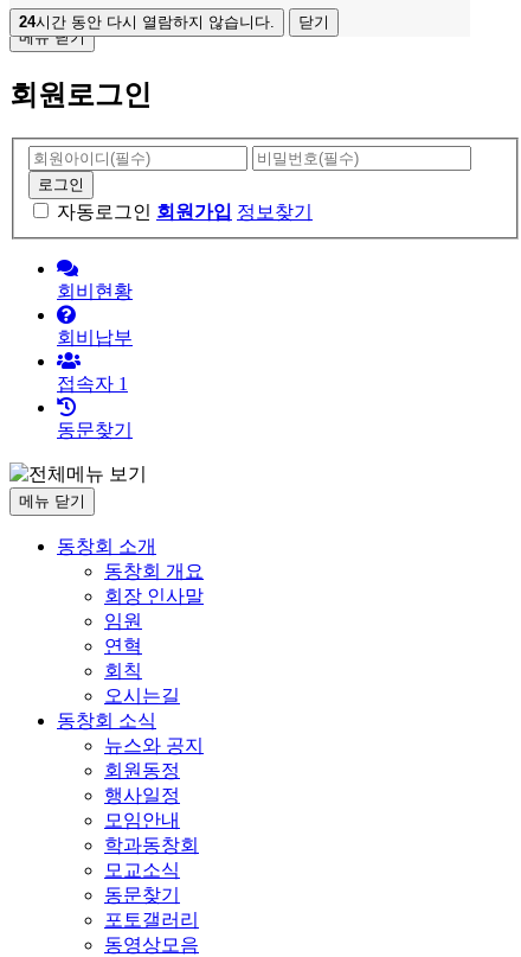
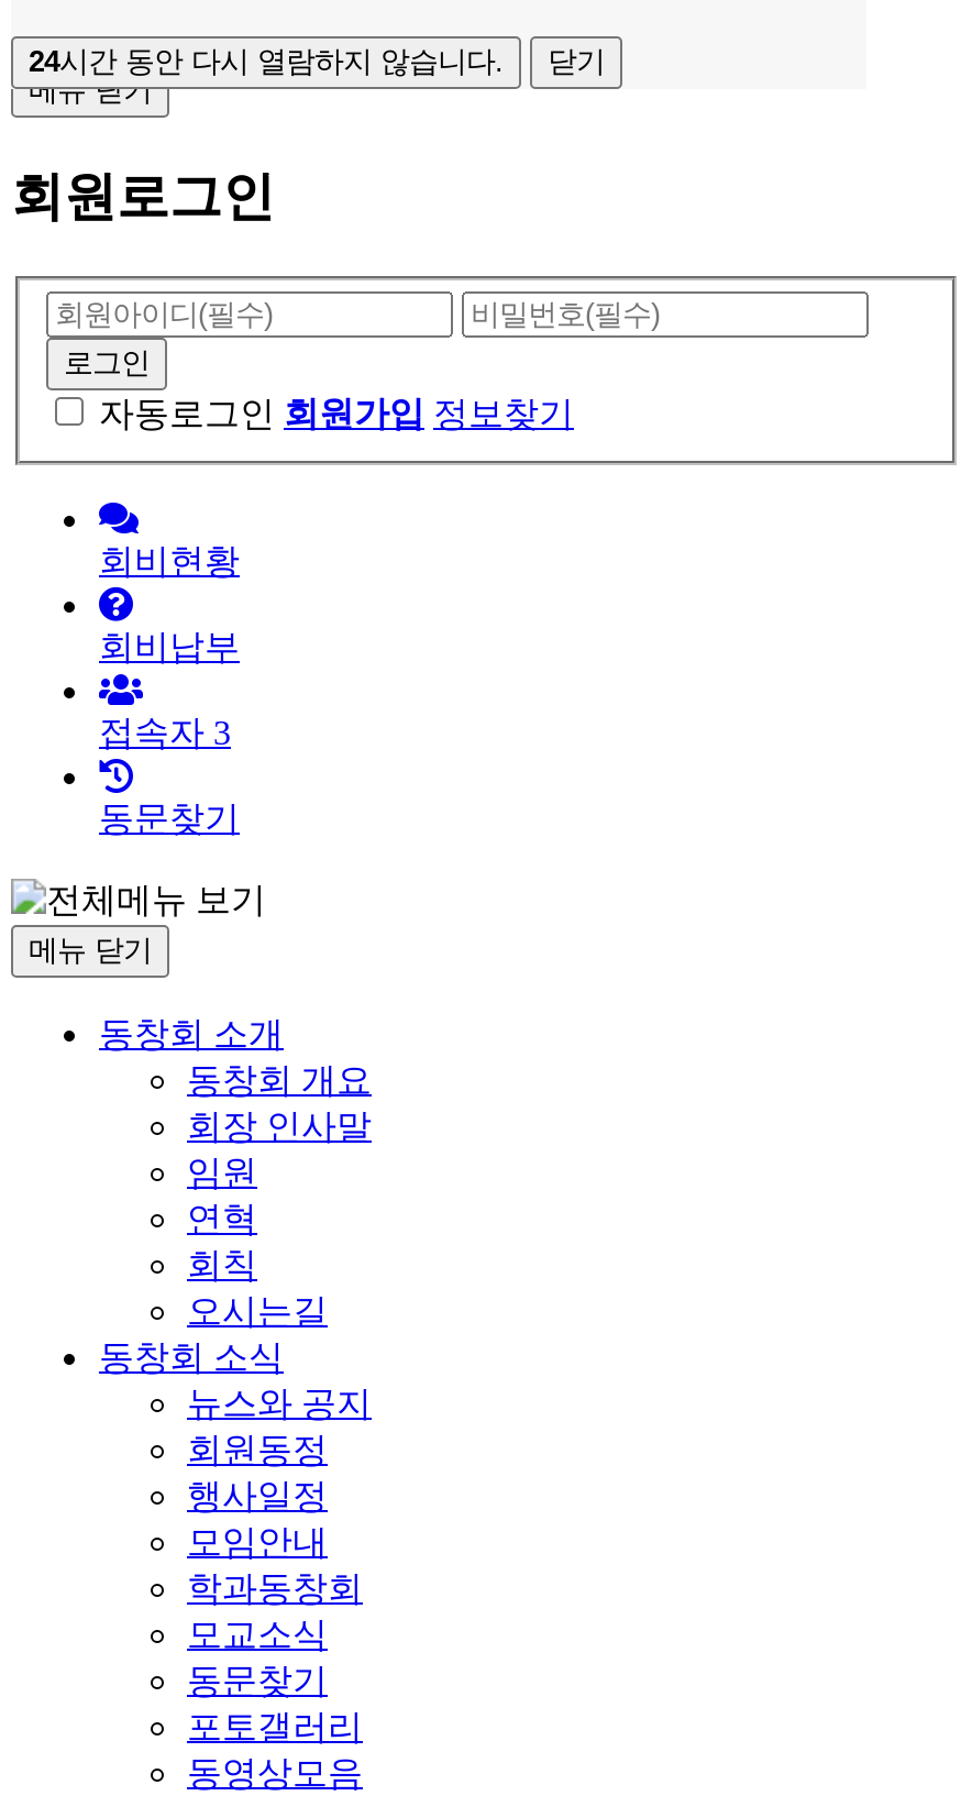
[57,374,128,394] 접속자 1 -> [99,714,231,751] 접속자 3

